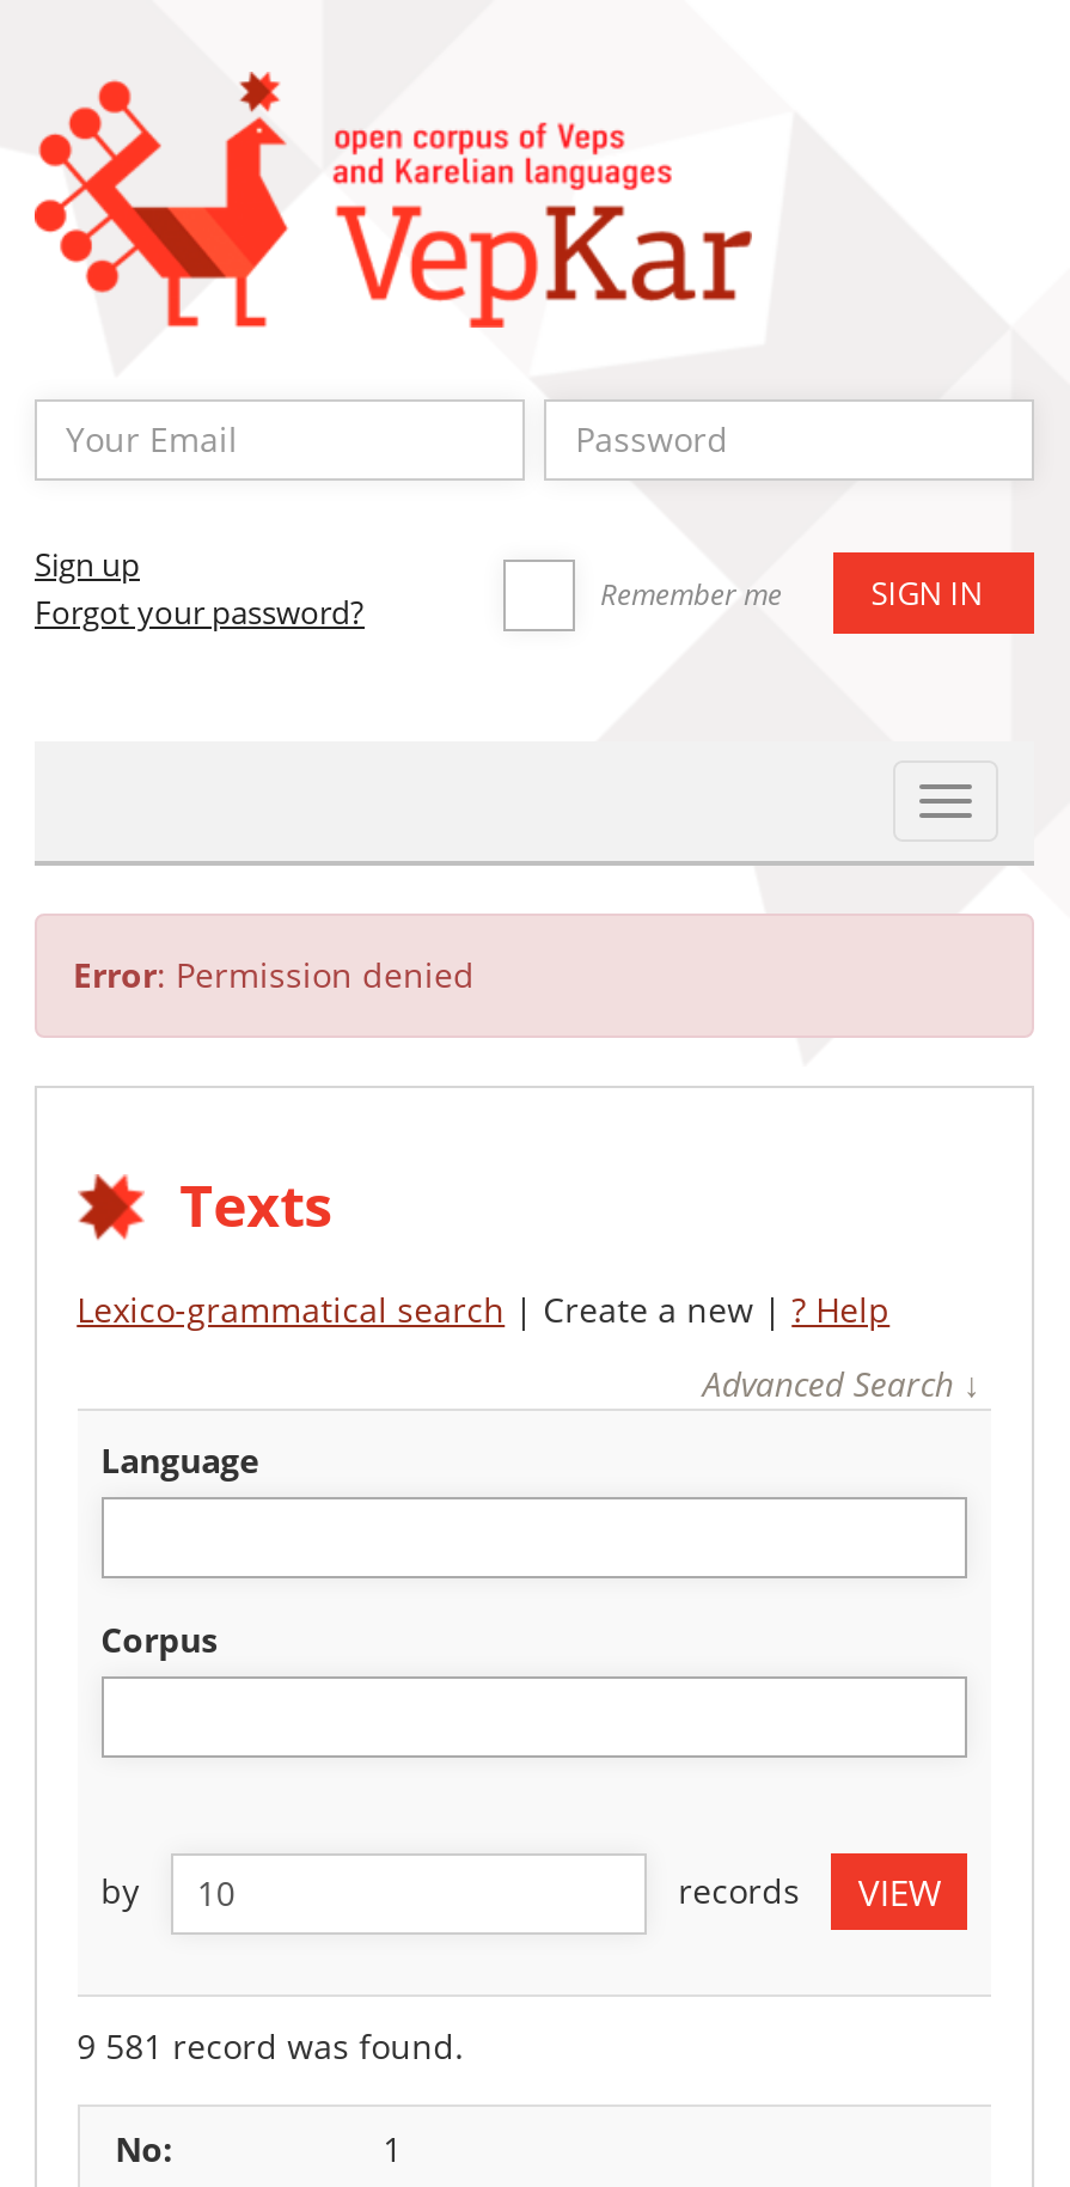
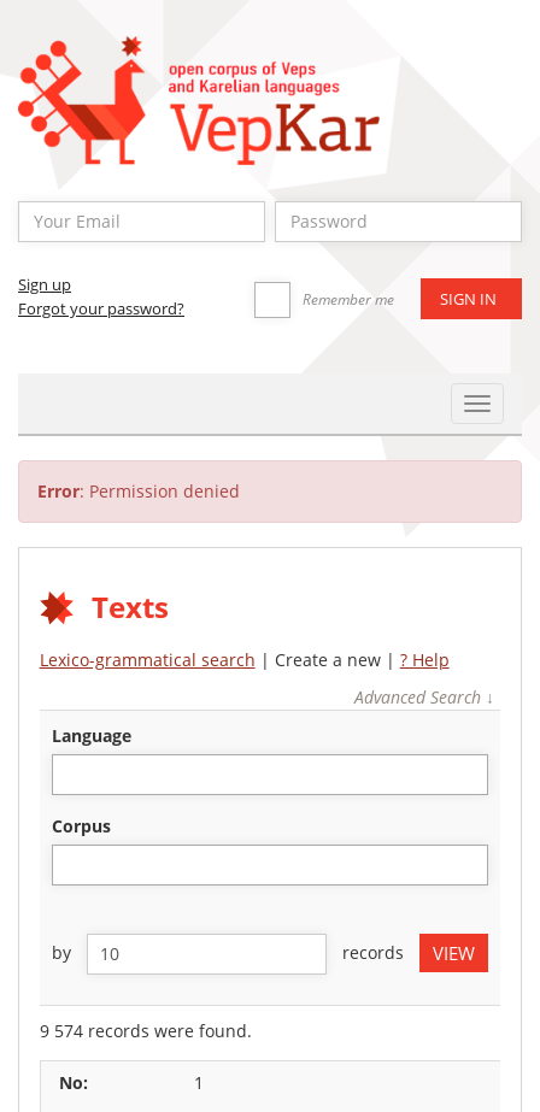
[77,2023,464,2068] 9 581 record was found. -> [39,1019,251,1042] 9 574 records were found.

